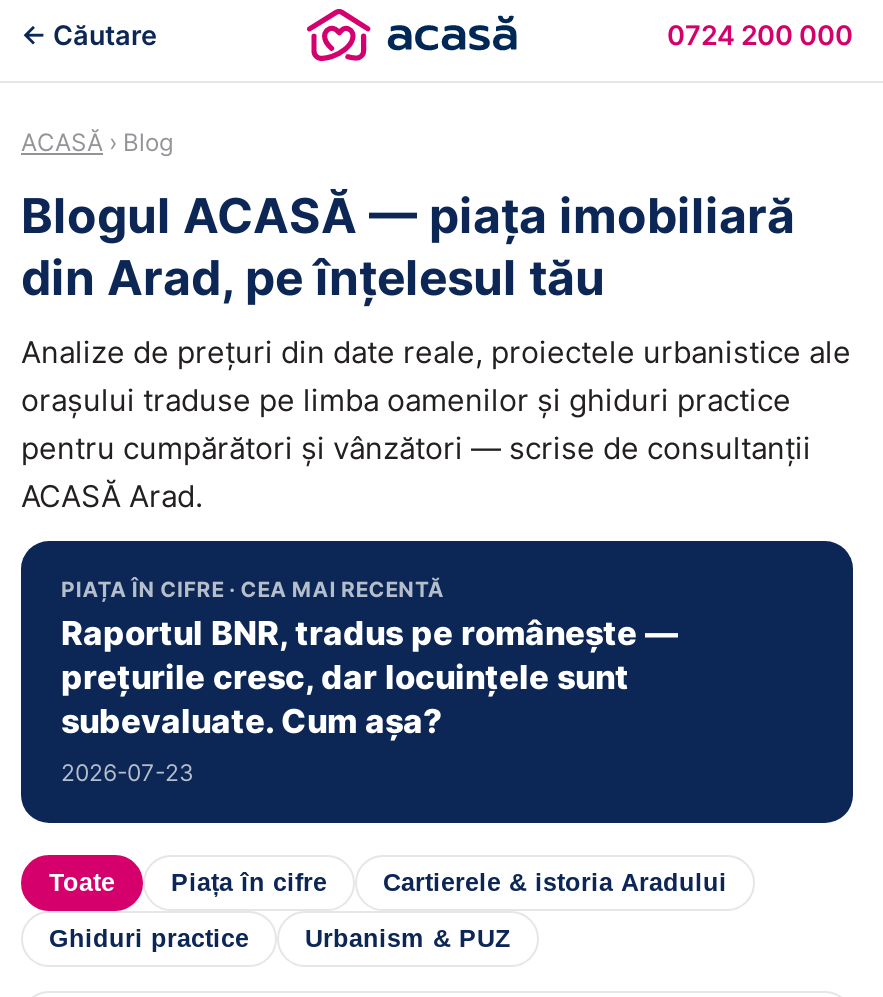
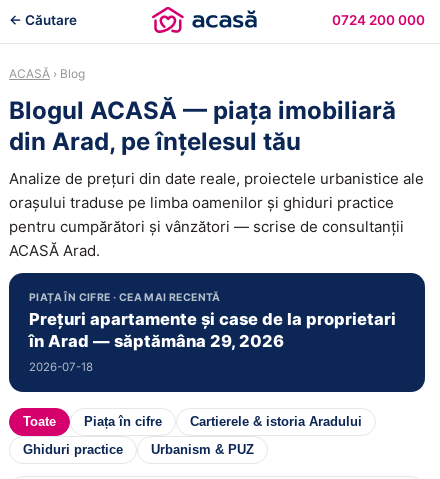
[61,613,679,787] Raportul BNR, tradus pe românește — | prețurile cresc, dar locuințele sunt | subevaluate. Cum așa? | 2026-07-23 -> [29,309,396,374] Prețuri apartamente și case de la proprietari | în Arad — săptămâna 29, 2026 | 2026-07-18

